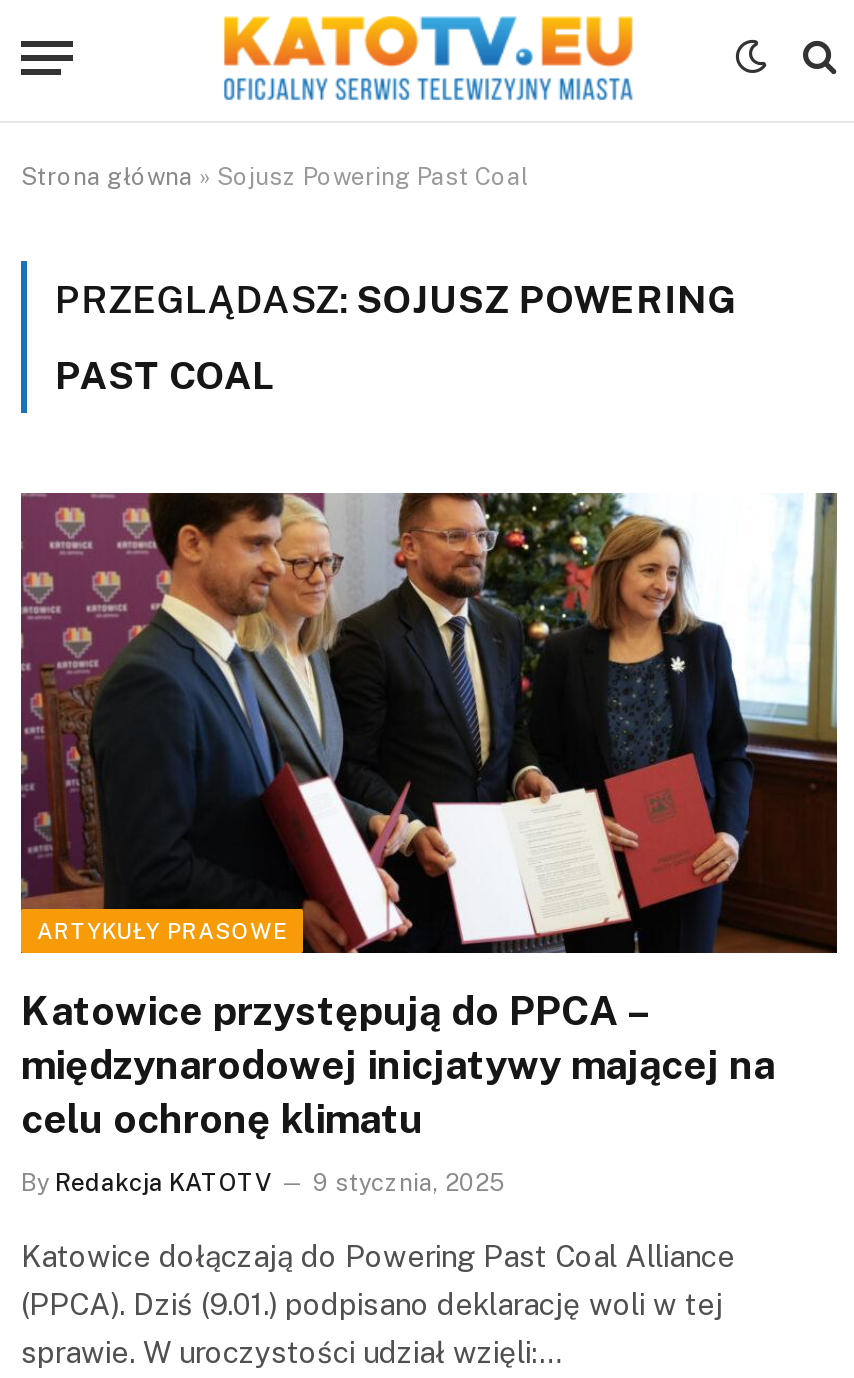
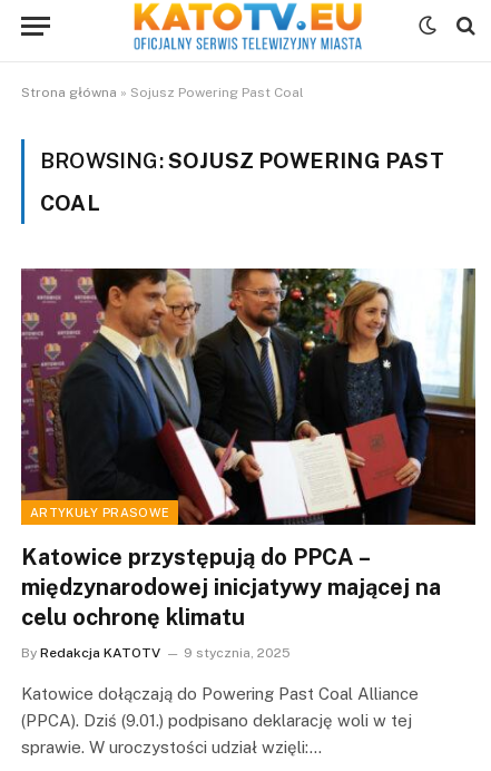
[55,277,738,321] PRZEGLĄDASZ: SOJUSZ POWERING -> [40,148,444,173] BROWSING: SOJUSZ POWERING PAST
[55,353,276,397] PAST COAL -> [40,191,100,215] COAL

